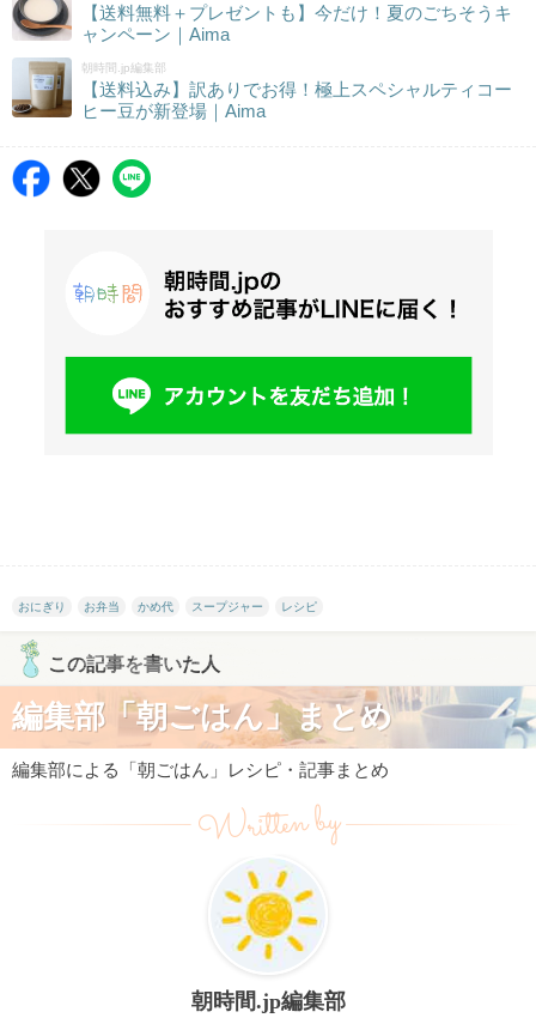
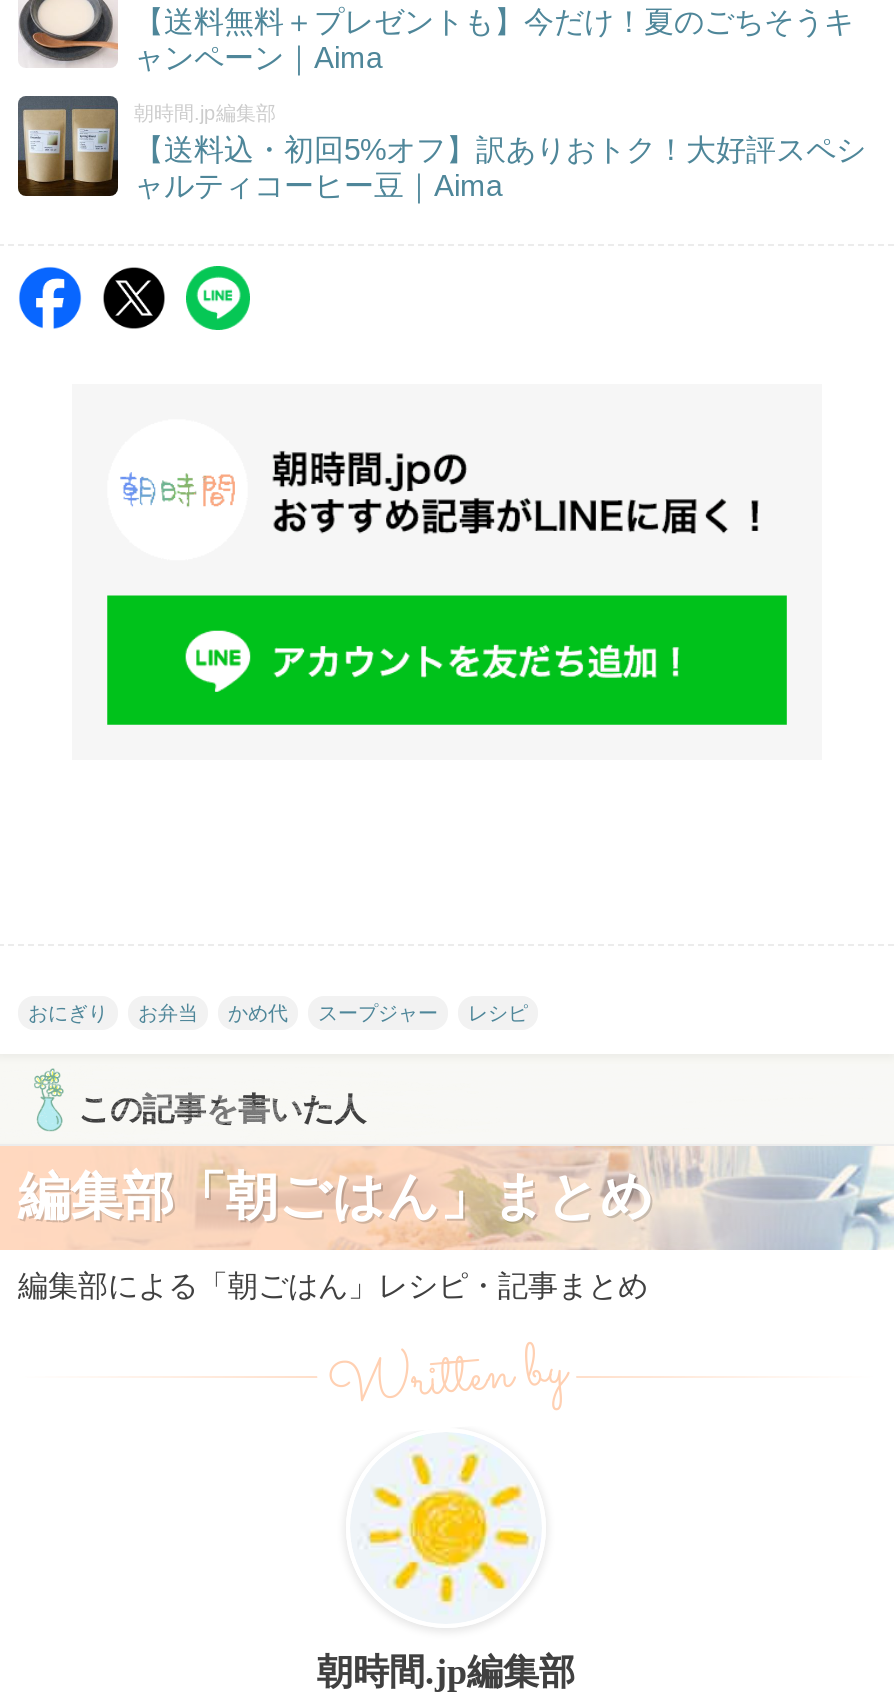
[11,57,512,121] [image] | 【送料込み】訳ありでお得！極上スペシャルティコー | ヒー豆が新登場｜Aima -> [16,94,866,202] [image] | 【送料込・初回5%オフ】訳ありおトク！大好評スペシ | ャルティコーヒー豆｜Aima

